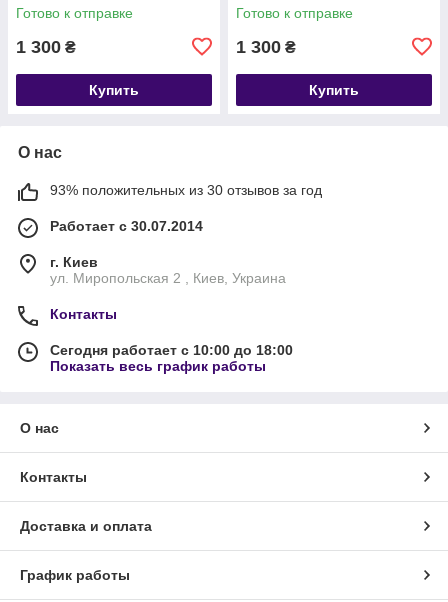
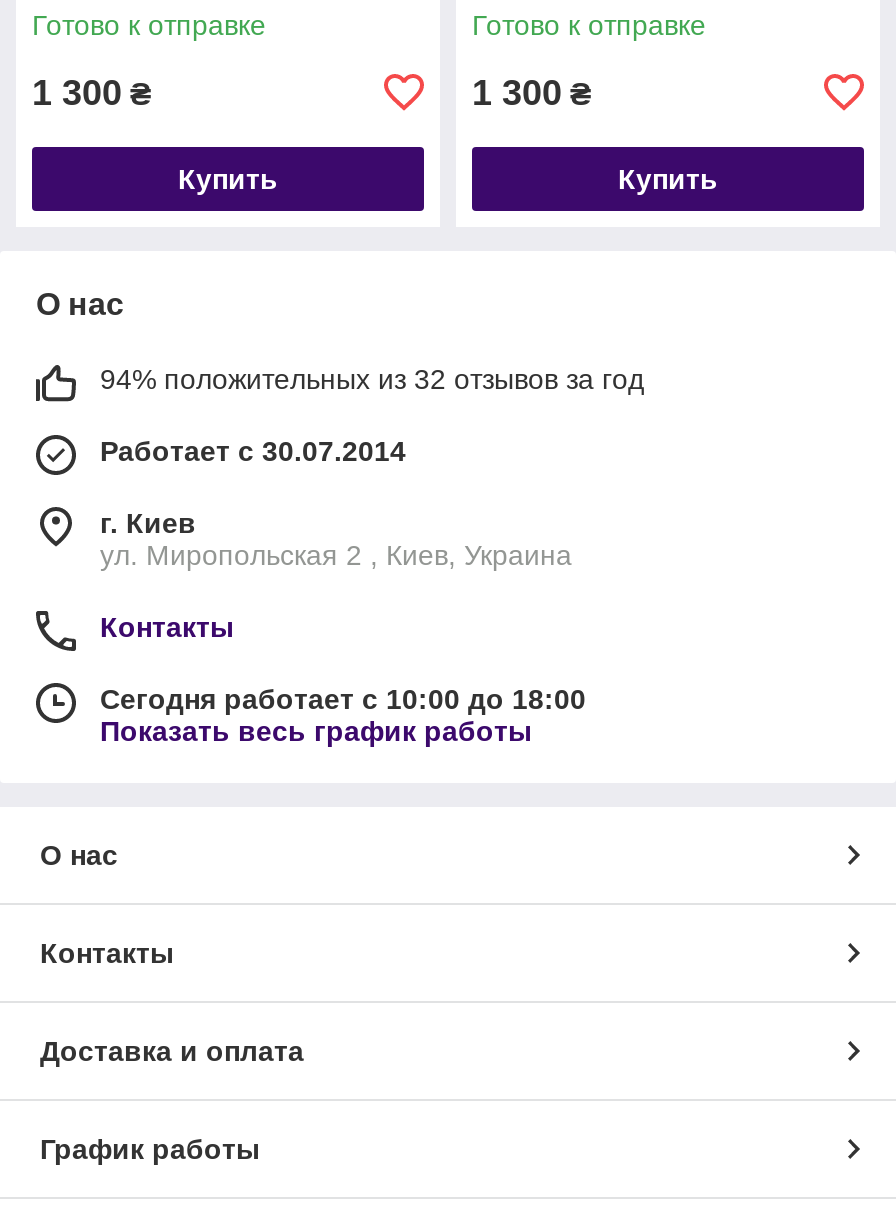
[50,182,322,198] 93% положительных из 30 отзывов за год -> [100,363,644,395] 94% положительных из 32 отзывов за год

